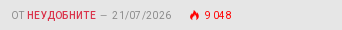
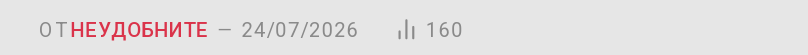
[112,10,232,21] 21/07/2026 | 9 048 -> [241,18,464,40] 24/07/2026 | 160

